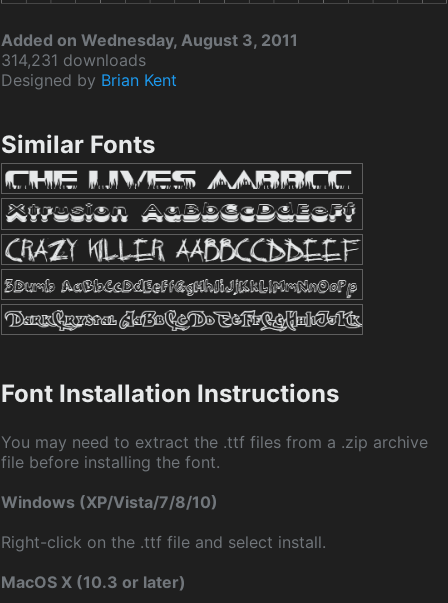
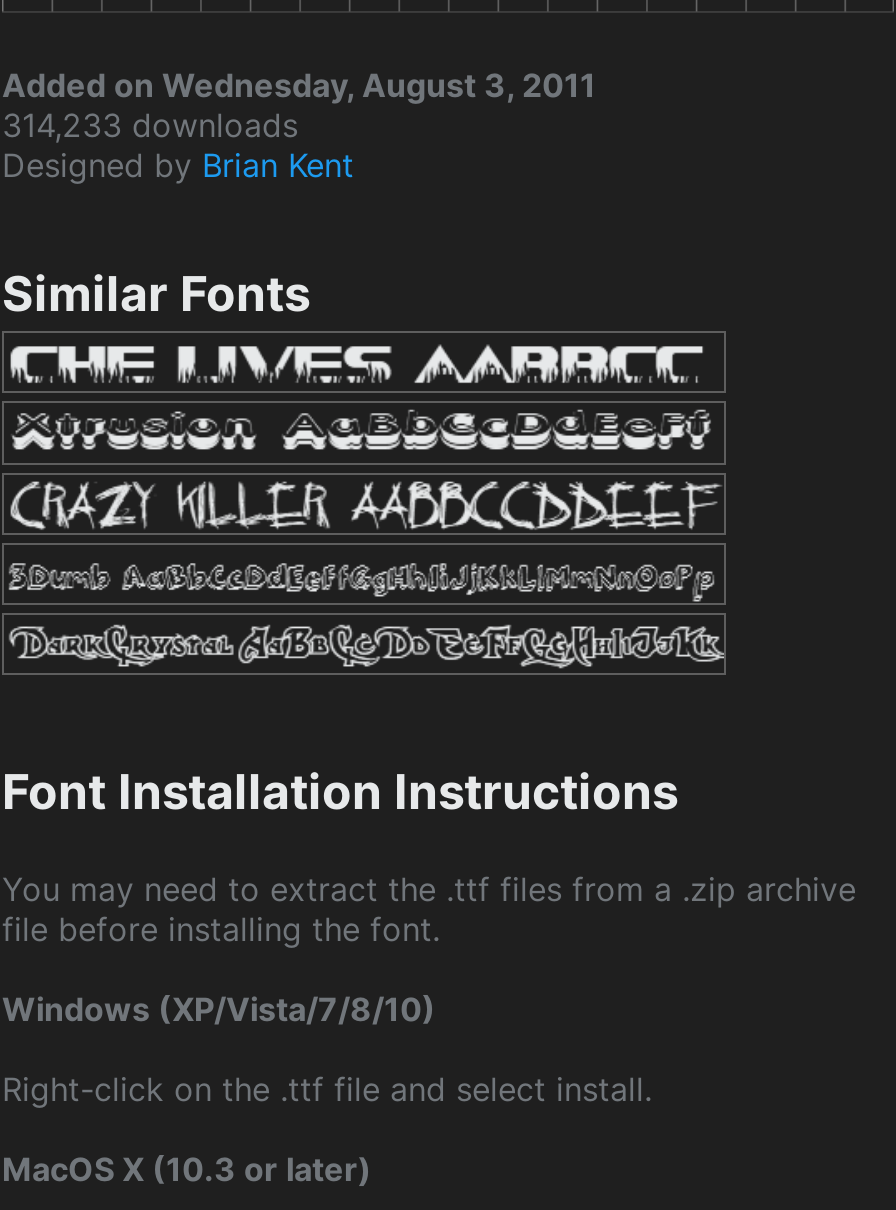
[1,50,146,70] 314,231 downloads -> [2,106,298,146] 314,233 downloads

